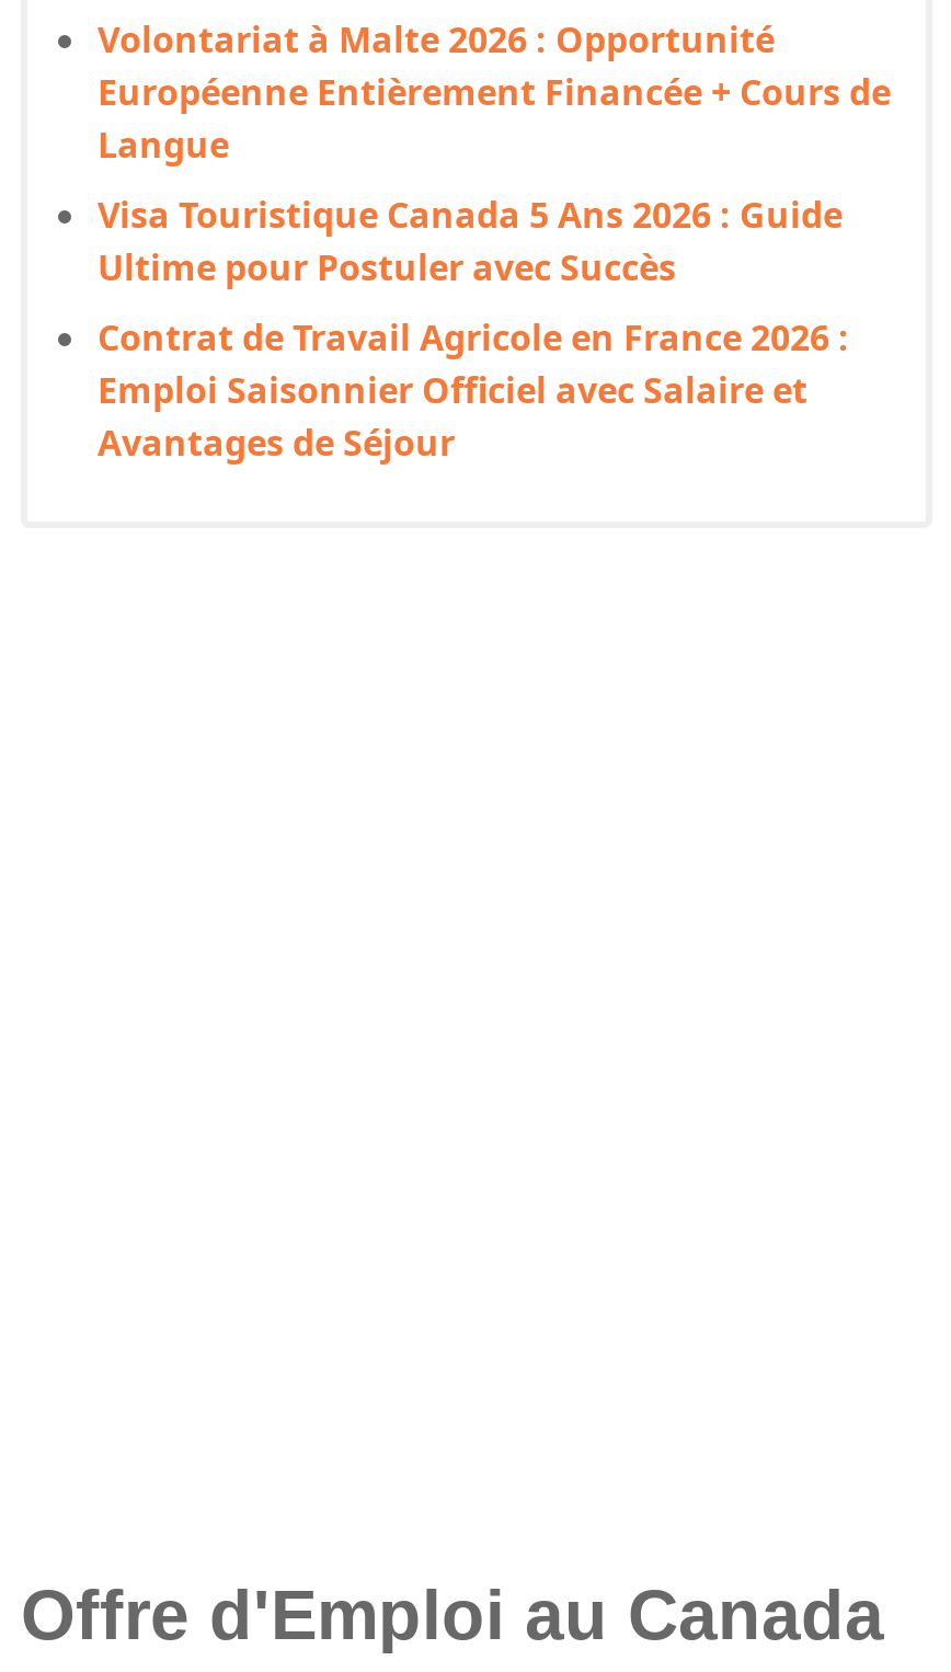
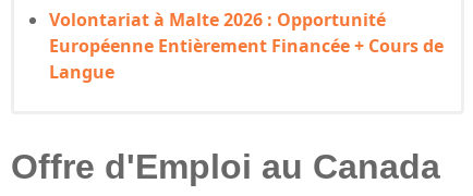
[98,192,849,468] Visa Touristique Canada 5 Ans 2026 : Guide | Ultime pour Postuler avec Succès | Contrat de Travail Agricole en France 2026 : | Emploi Saisonnier Officiel avec Salaire et | Avantages de Séjour -> none

